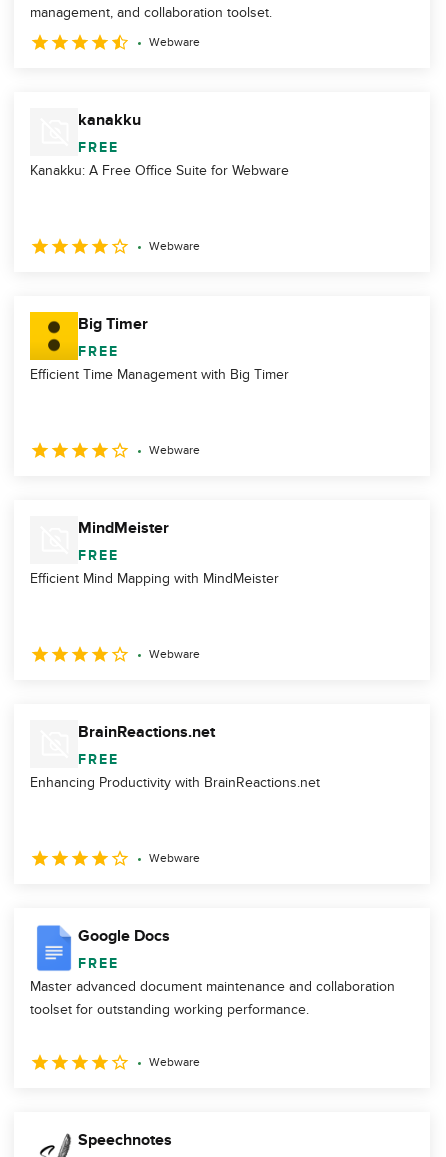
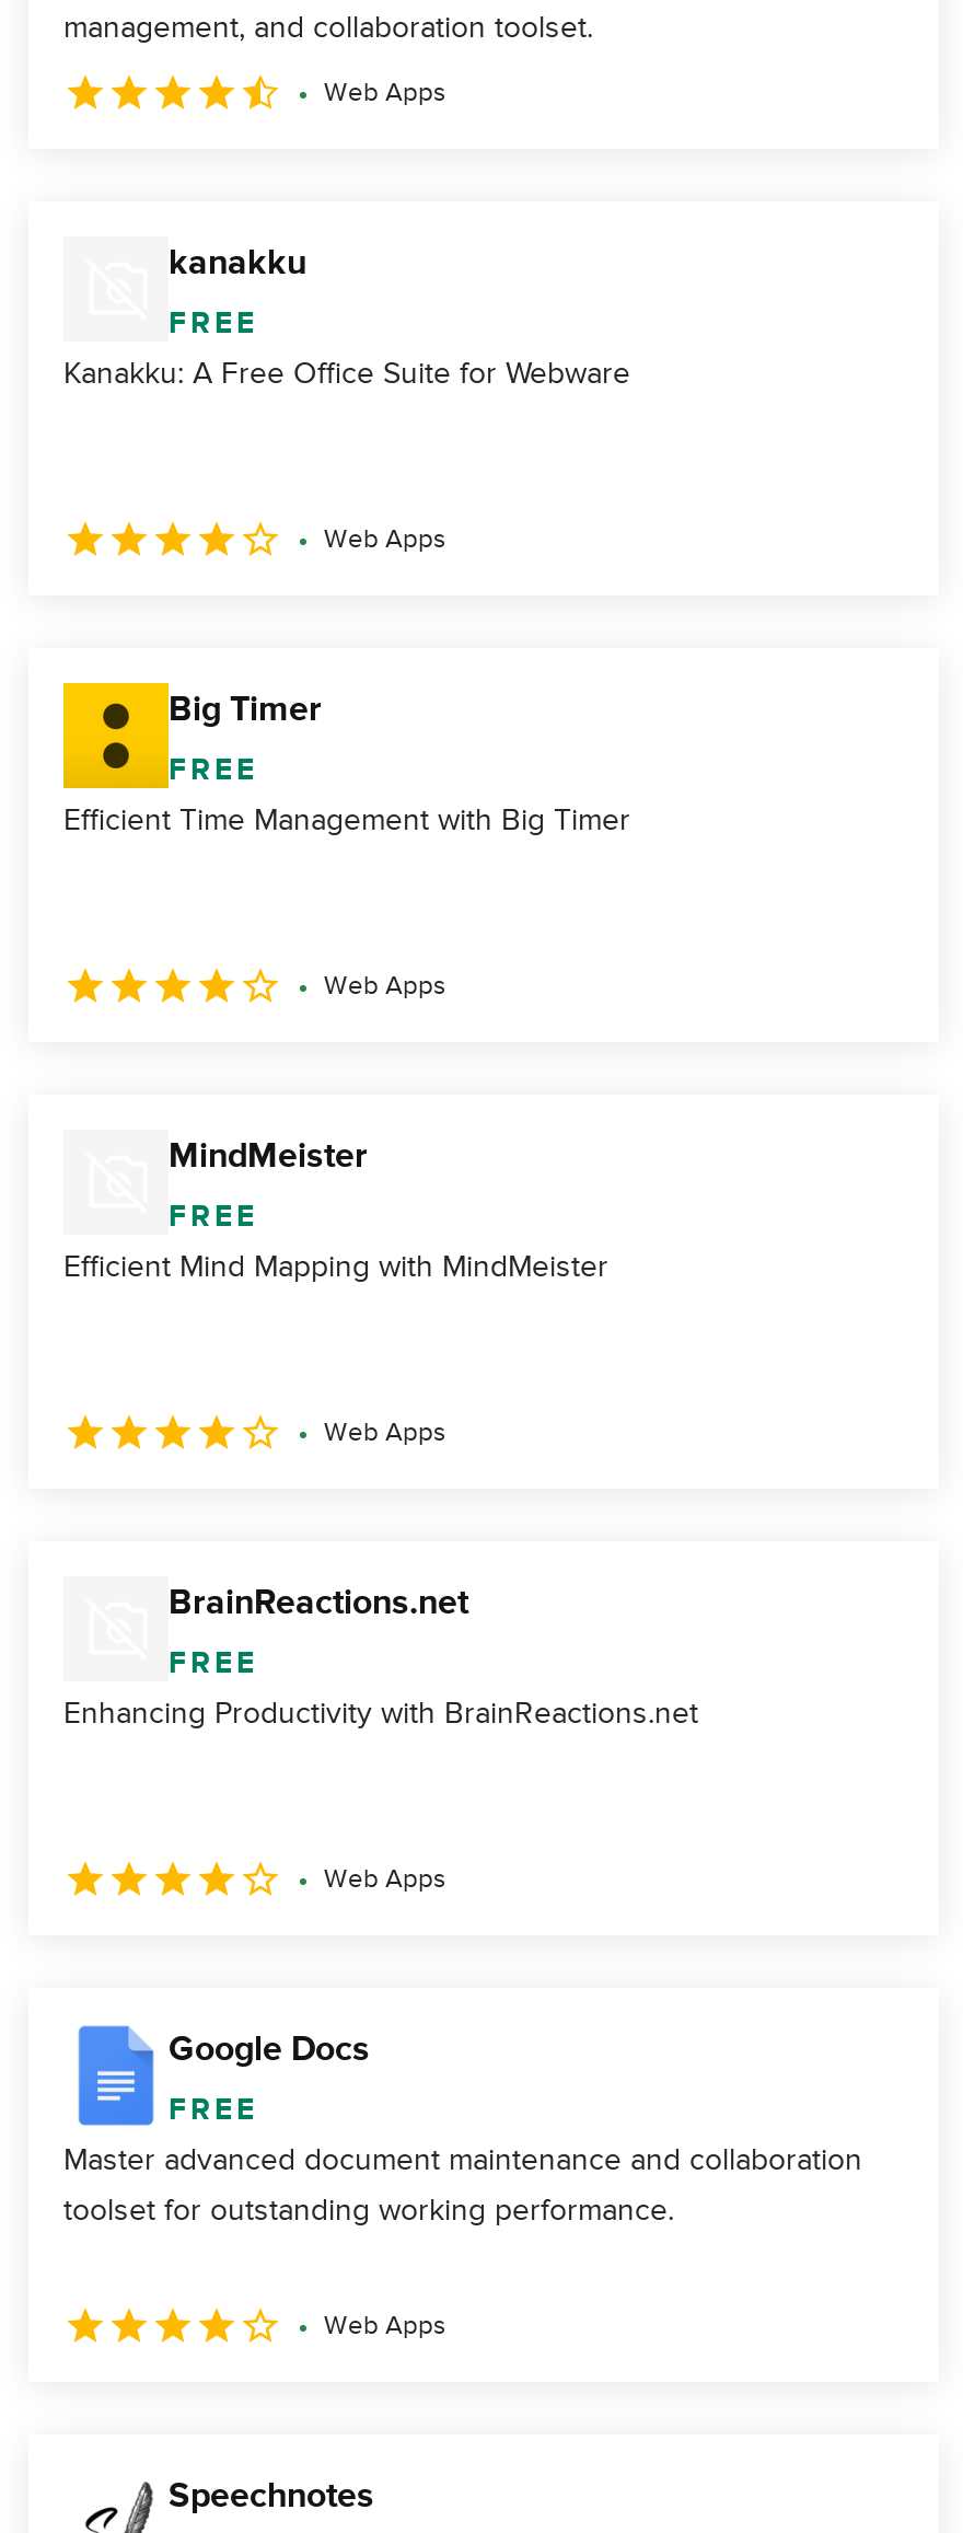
[149,35,200,49] Webware -> [324,77,446,107] Web Apps
[149,239,200,253] Webware -> [324,523,446,554] Web Apps
[149,443,200,457] Webware -> [324,970,446,1001] Web Apps
[149,647,200,661] Webware -> [324,1416,446,1447] Web Apps
[149,851,200,865] Webware -> [324,1863,446,1894] Web Apps
[149,1055,200,1069] Webware -> [324,2310,446,2340] Web Apps

